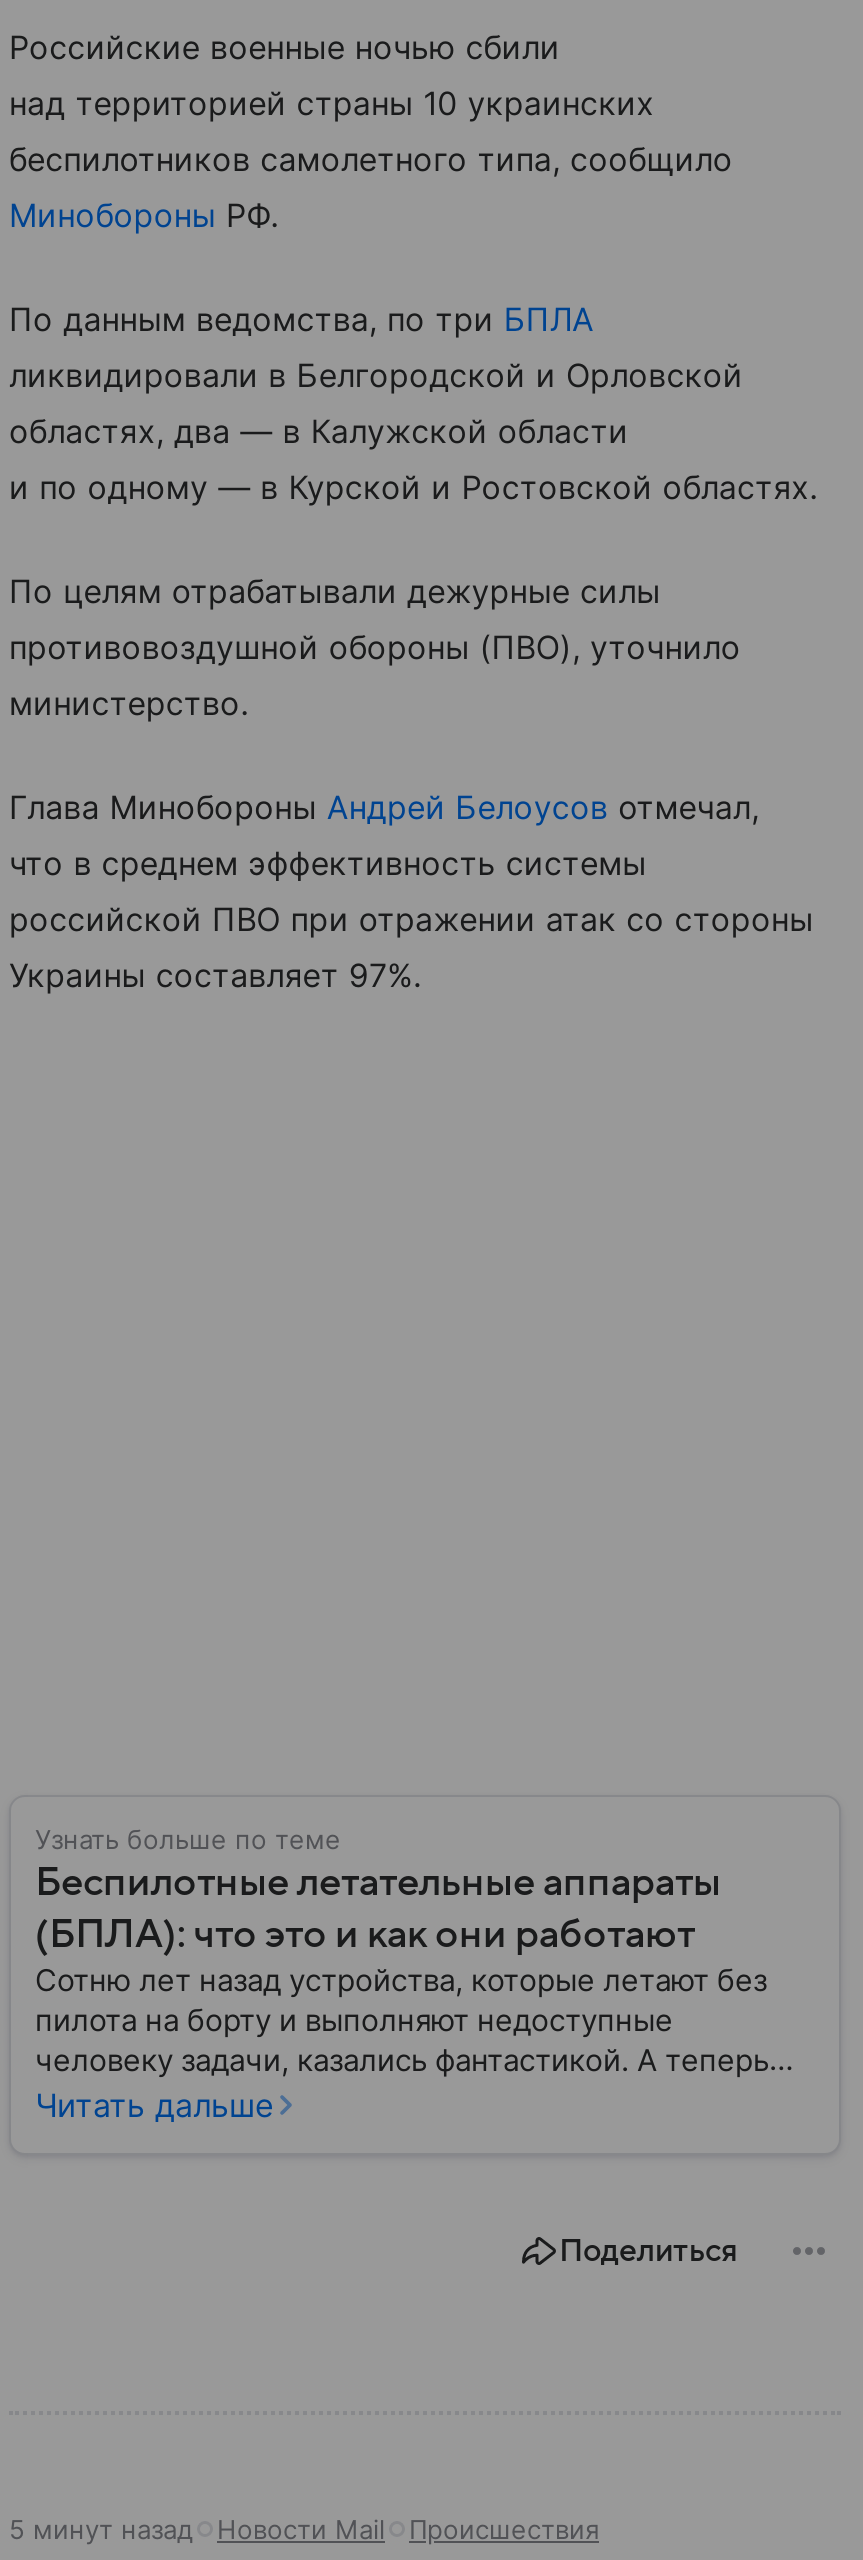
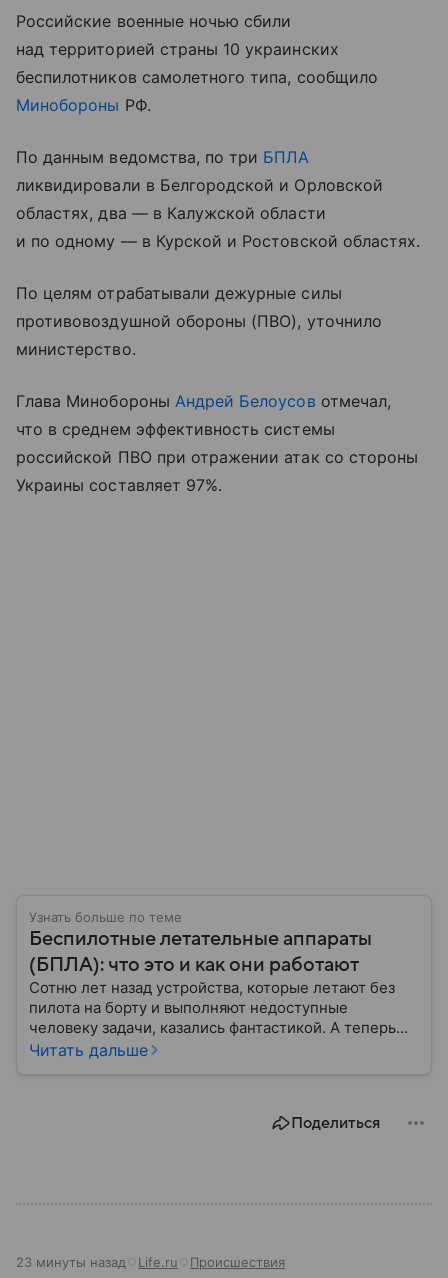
[9,2512,385,2544] 5 минут назад | Новости Mail -> [16,1254,178,1270] 23 минуты назад | Life.ru

